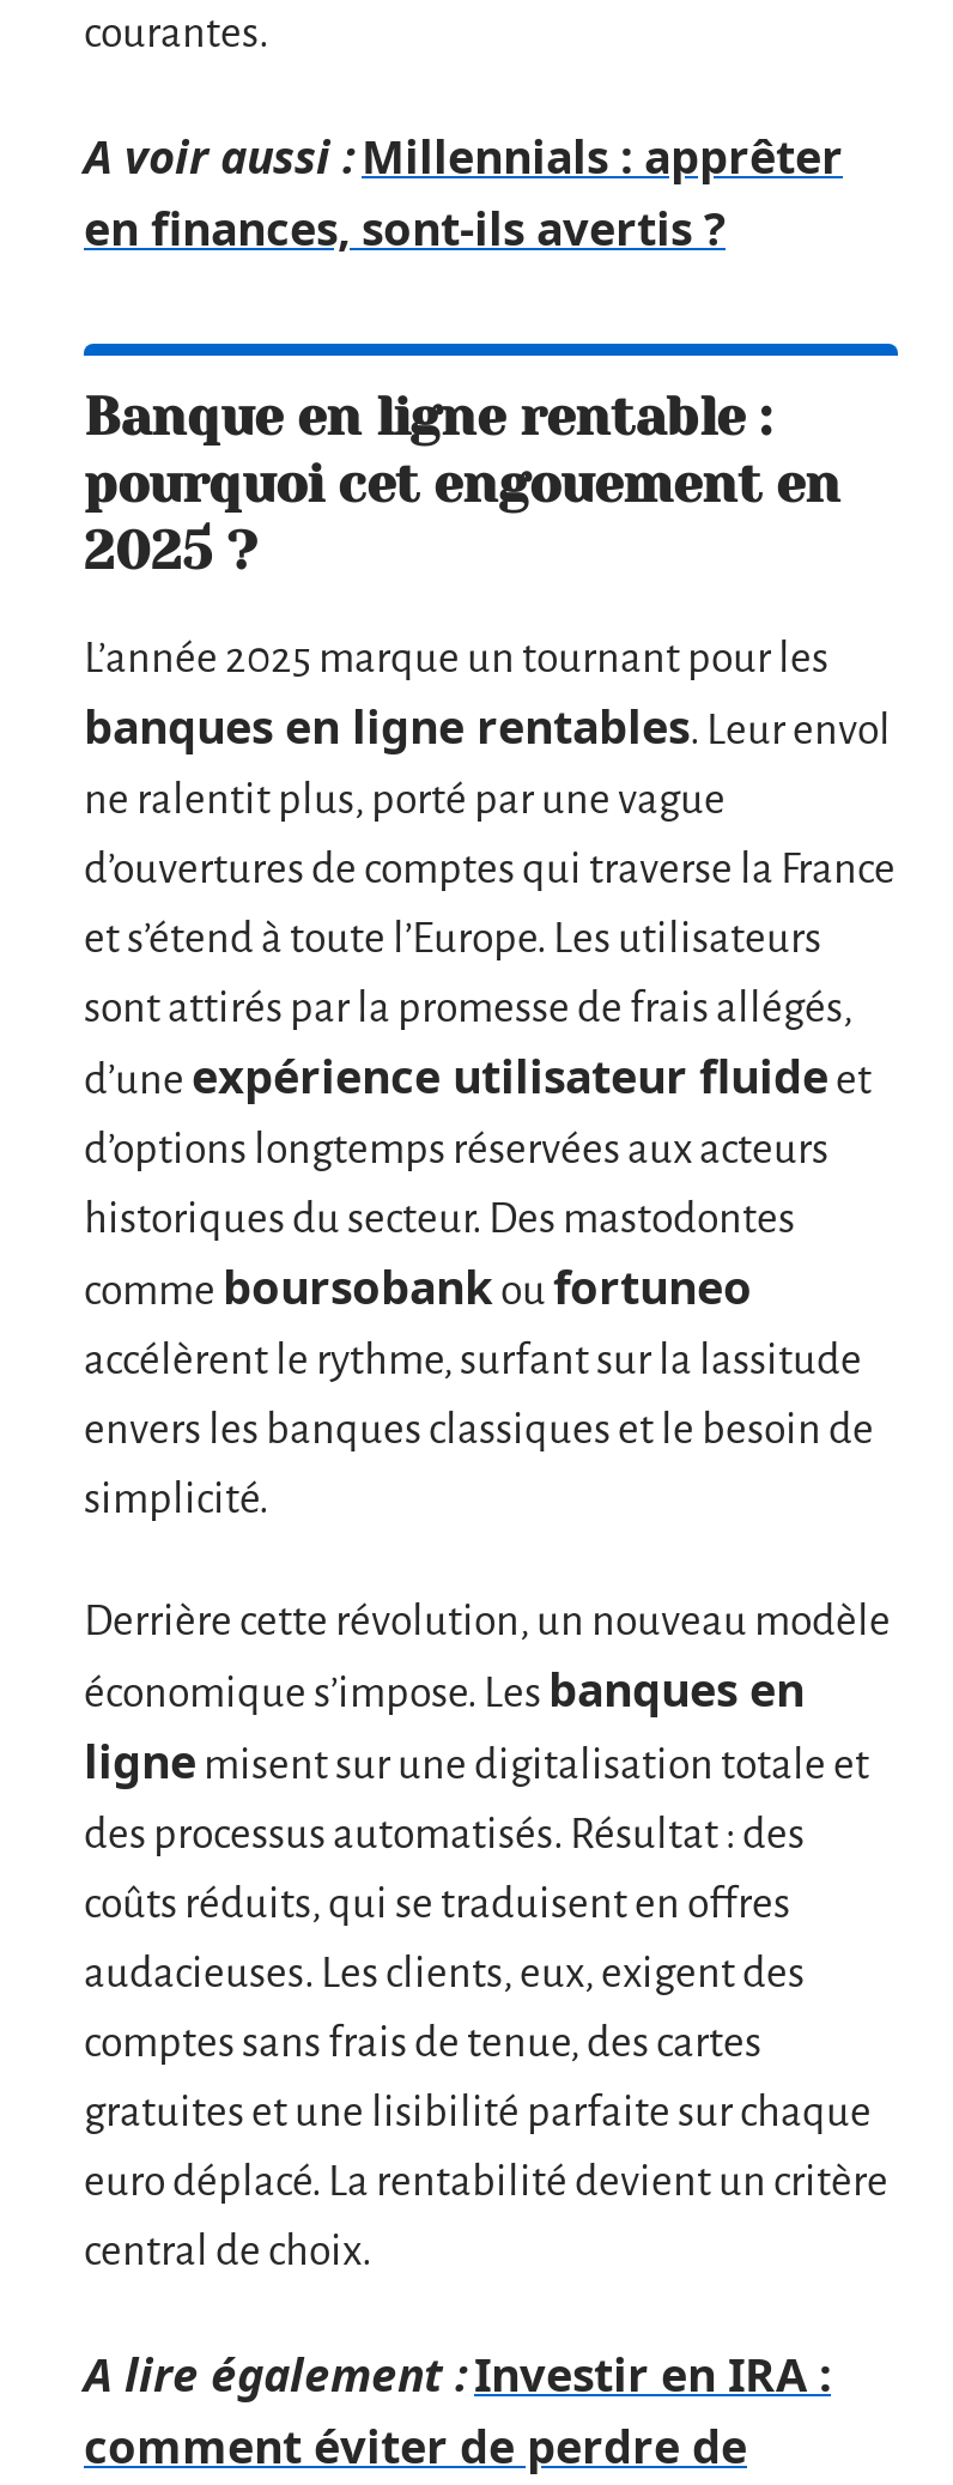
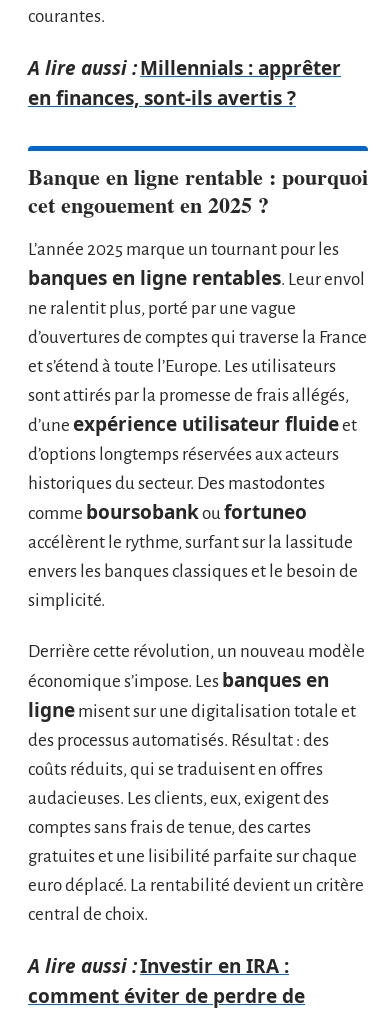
[84,125,843,187] A voir aussi : Millennials : apprêter -> [28,54,341,80] A lire aussi : Millennials : apprêter
[84,2342,831,2405] A lire également : Investir en IRA : -> [28,952,289,978] A lire aussi : Investir en IRA :

